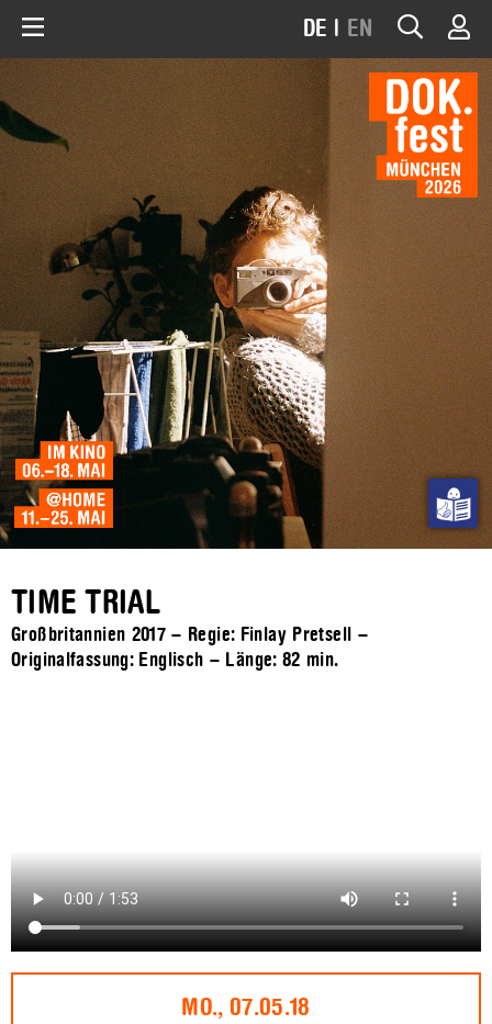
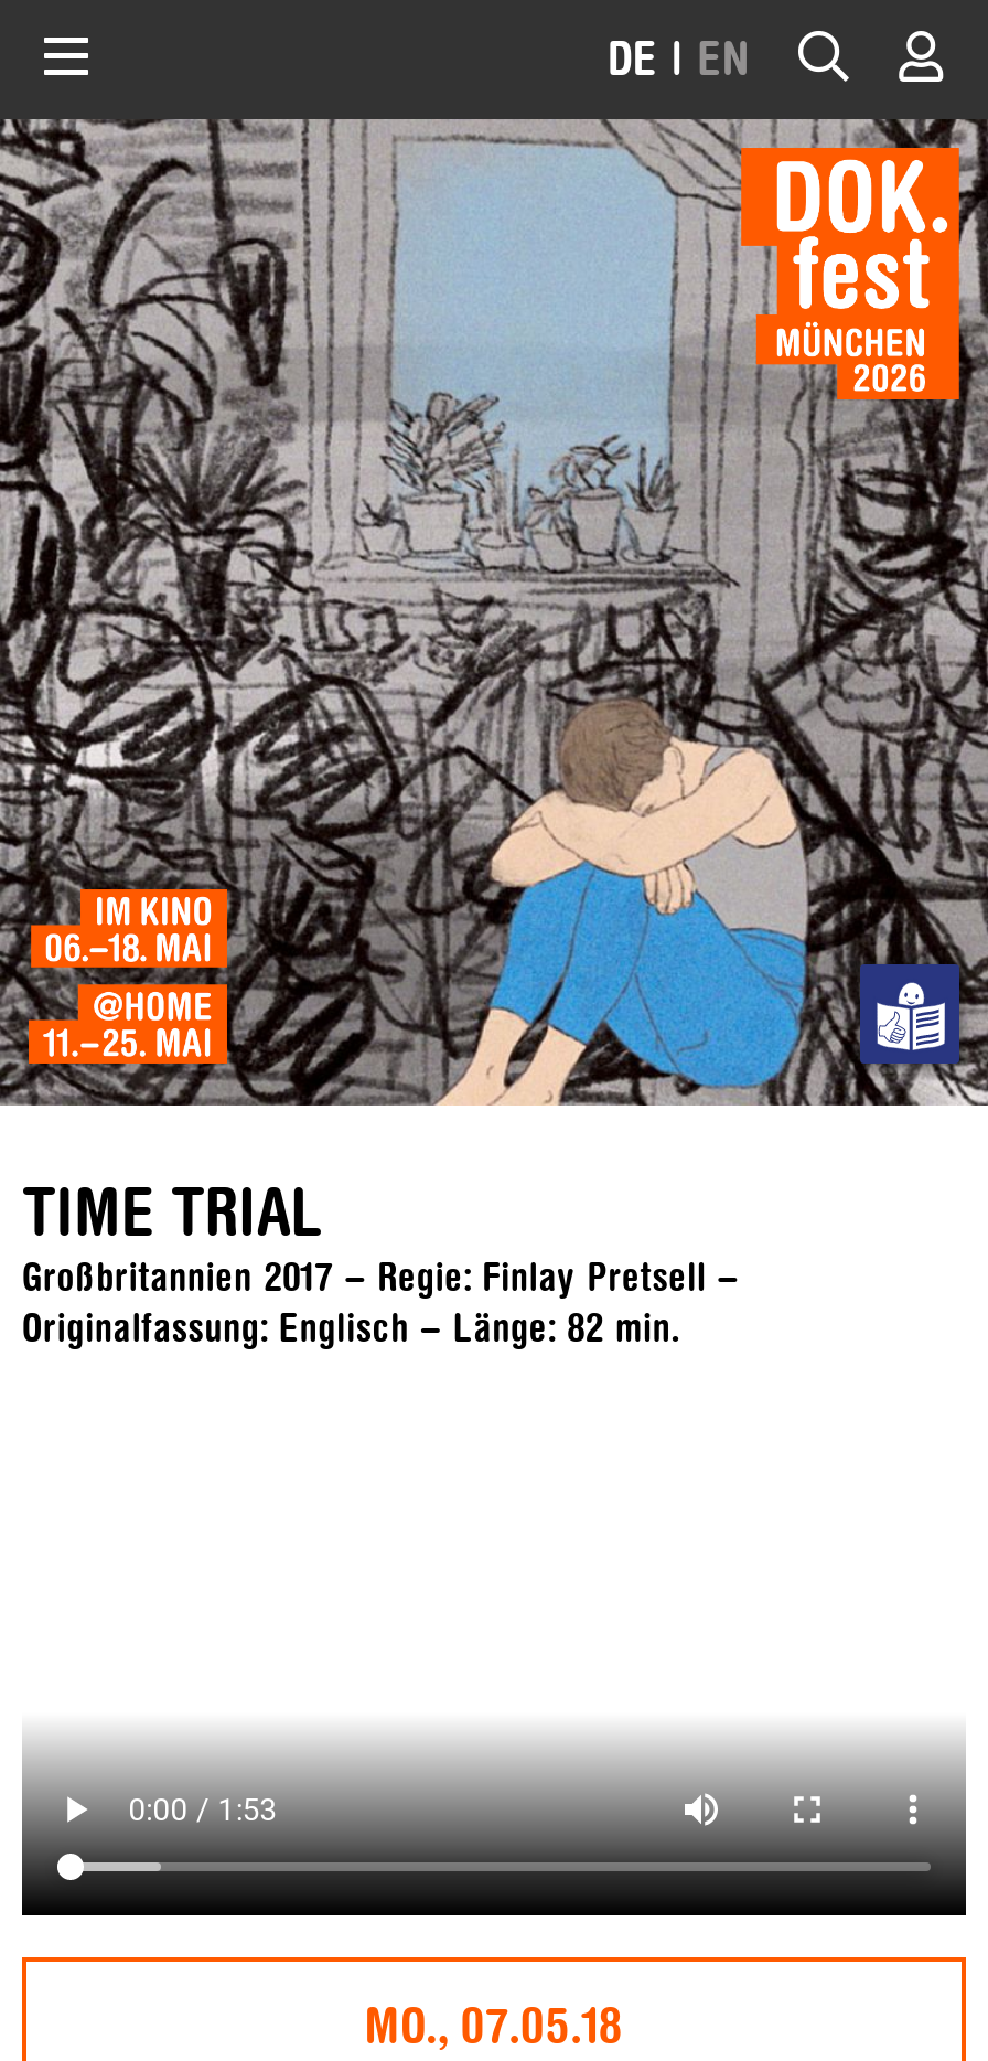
[3,58,489,550] [image] -> [7,117,981,1108] [image]

